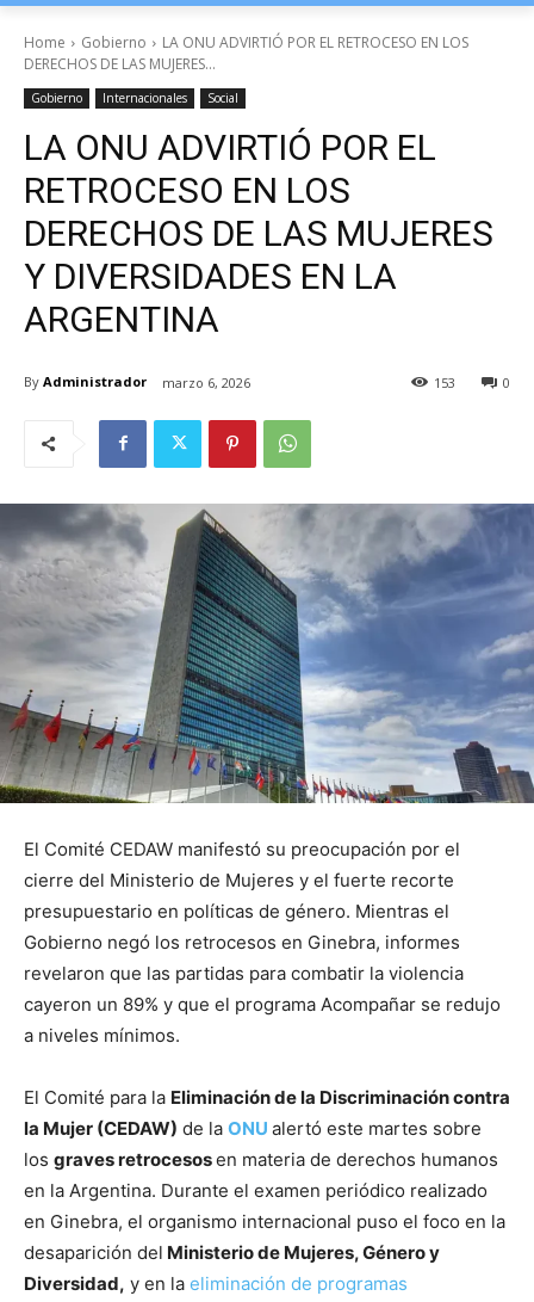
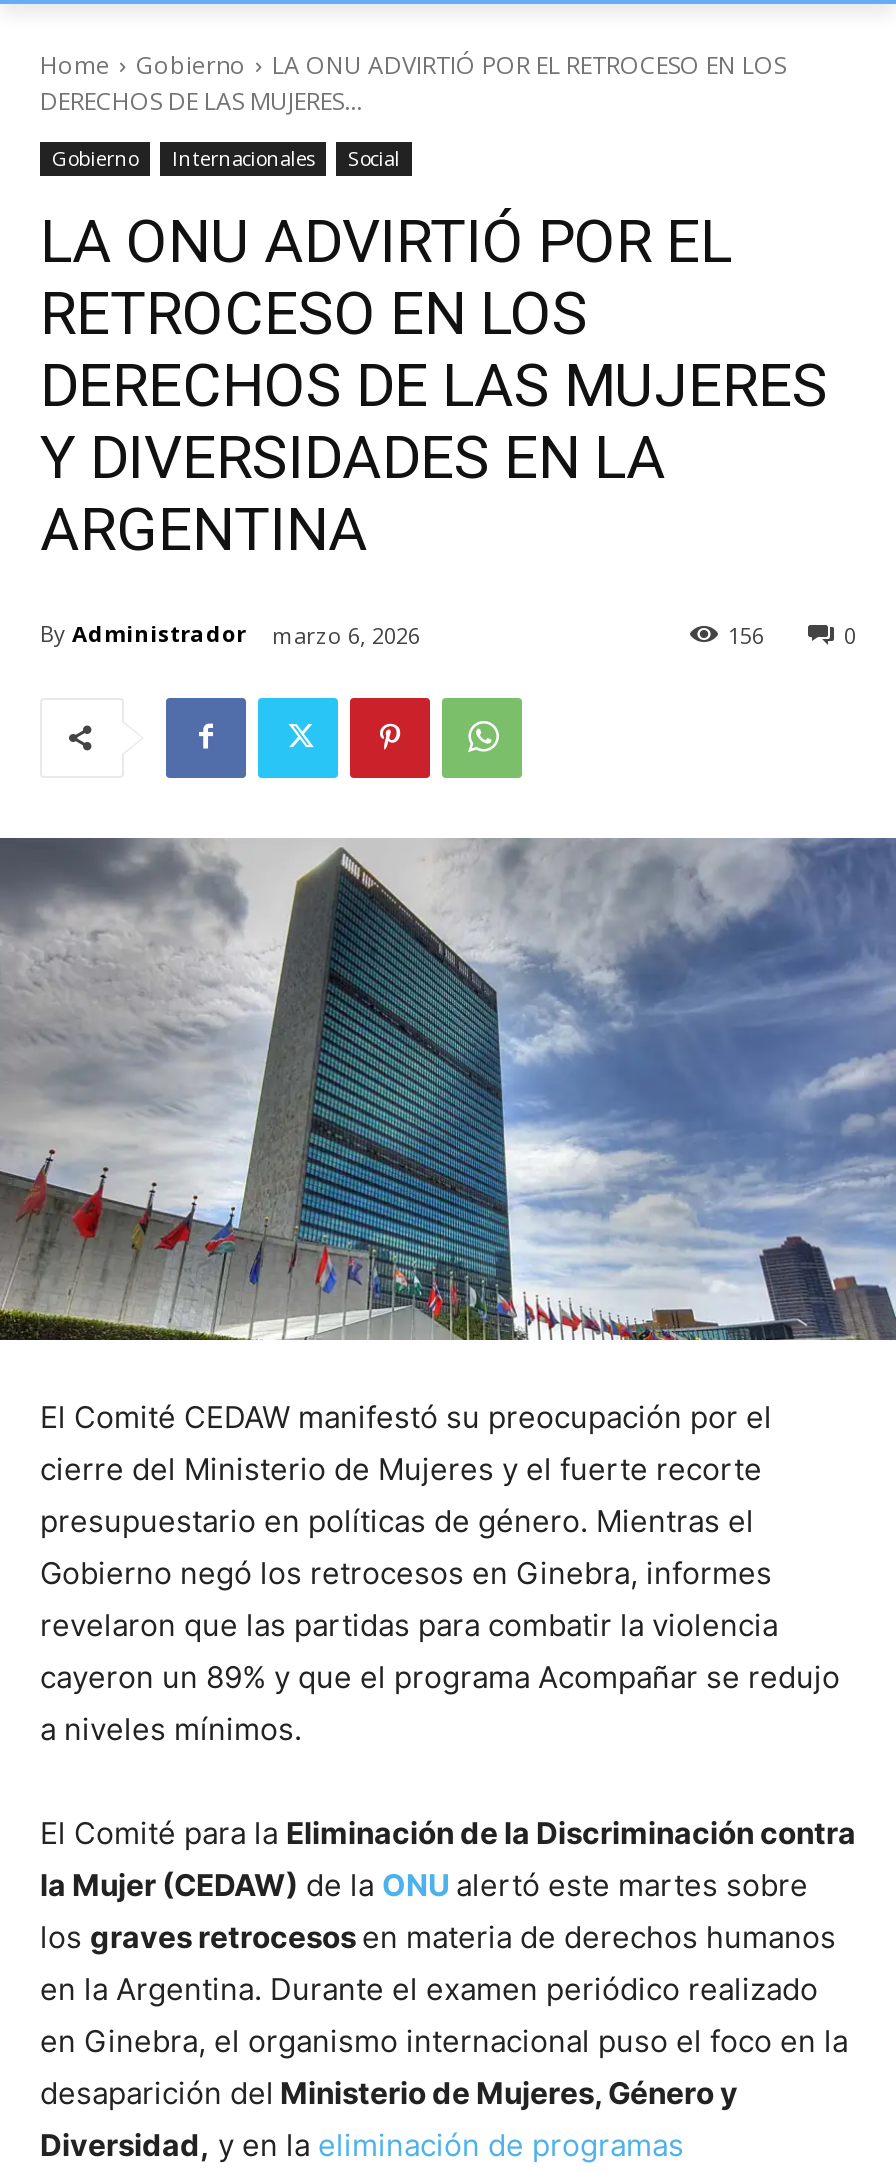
[434,373,455,391] 153 -> [728,620,764,650] 156

